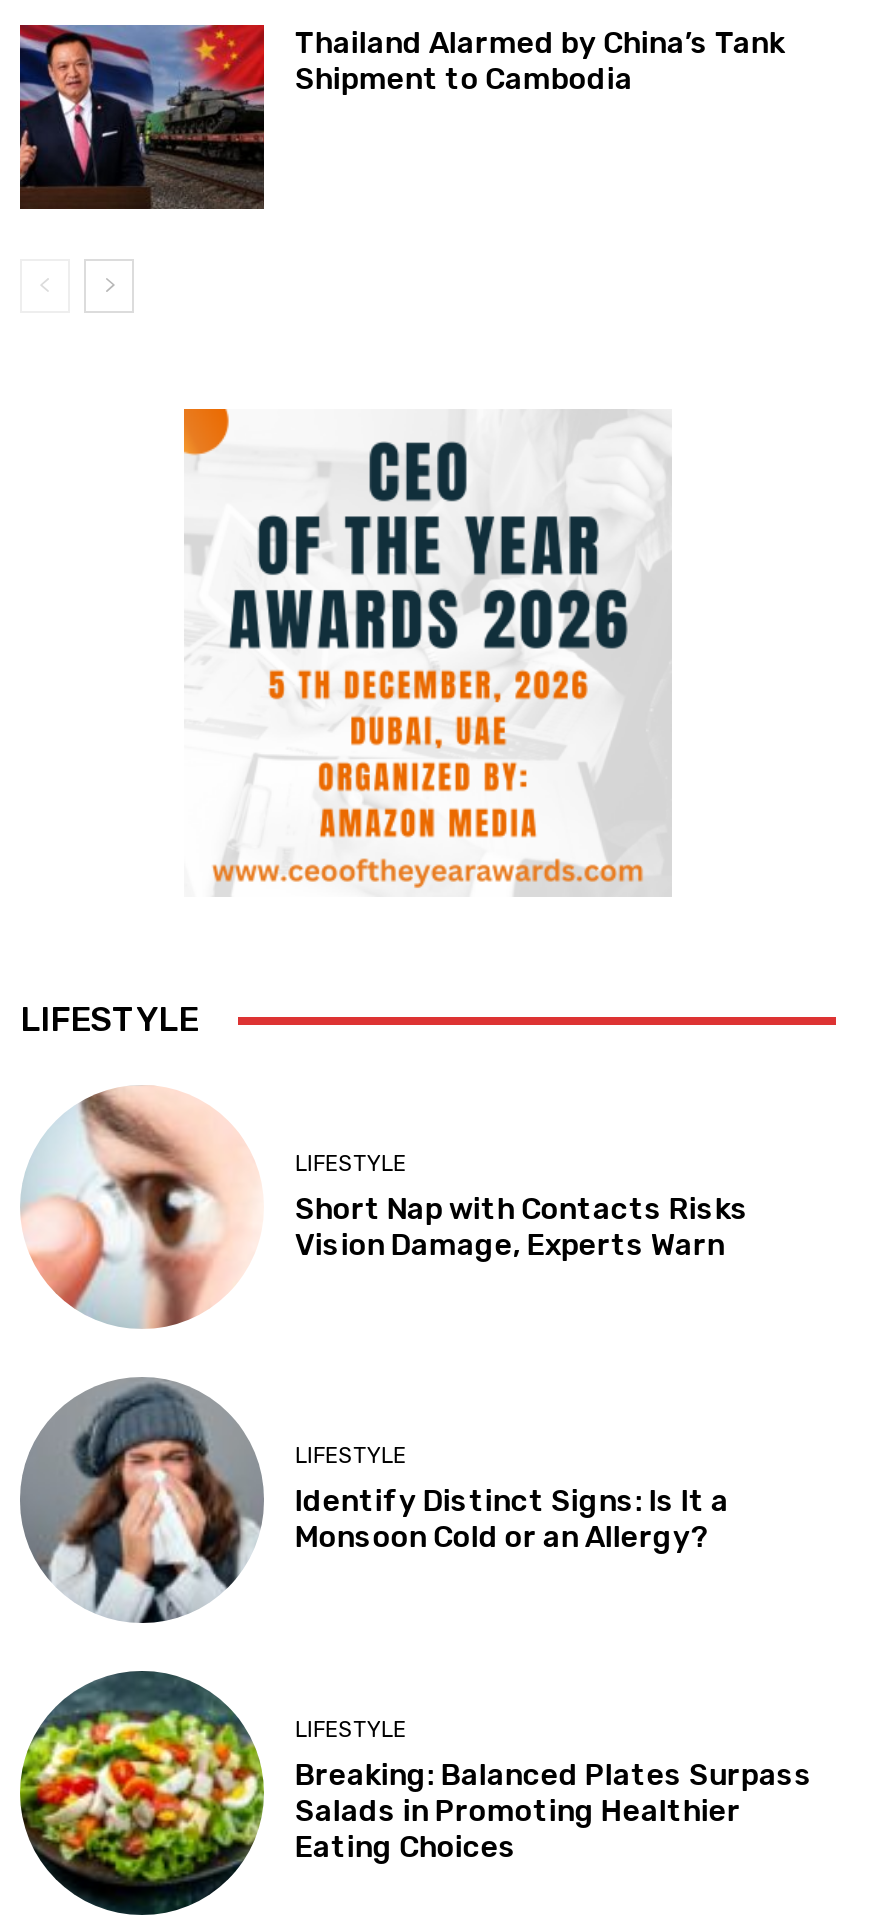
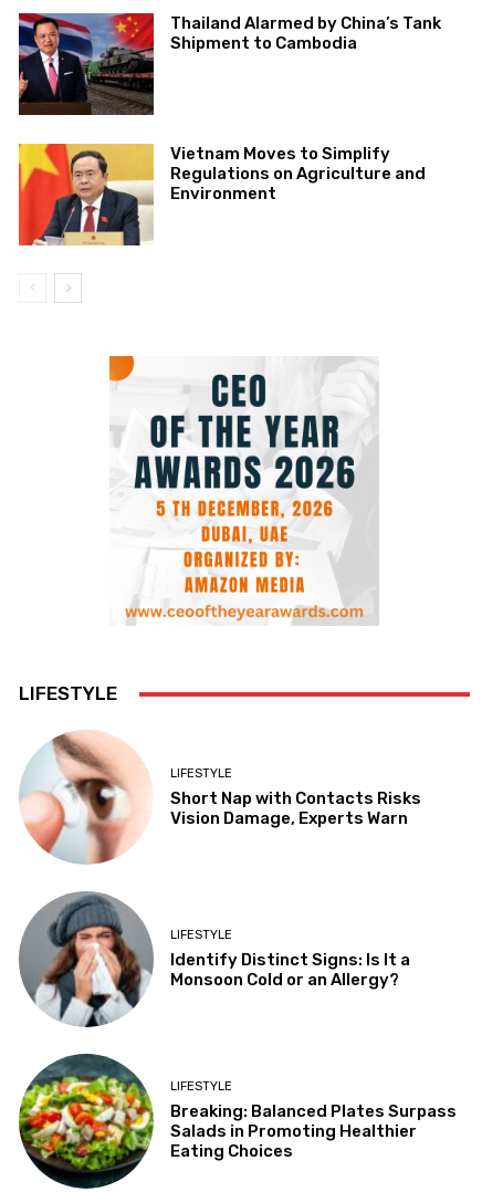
none -> [18,143,426,247] [image] | Vietnam Moves to Simplify | Regulations on Agriculture and | Environment

